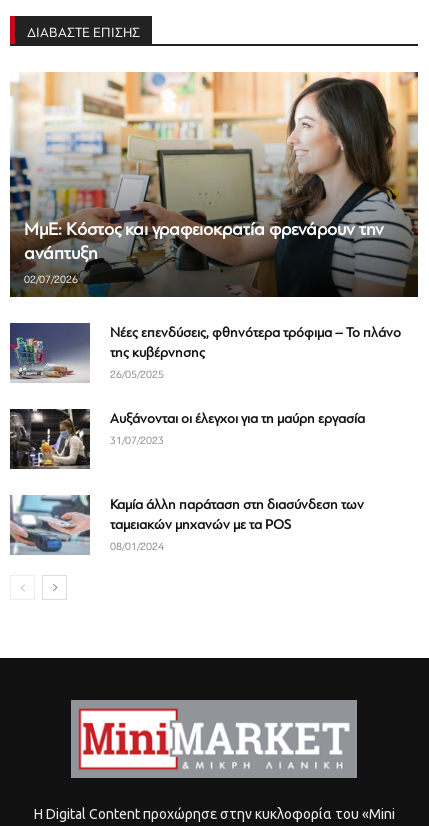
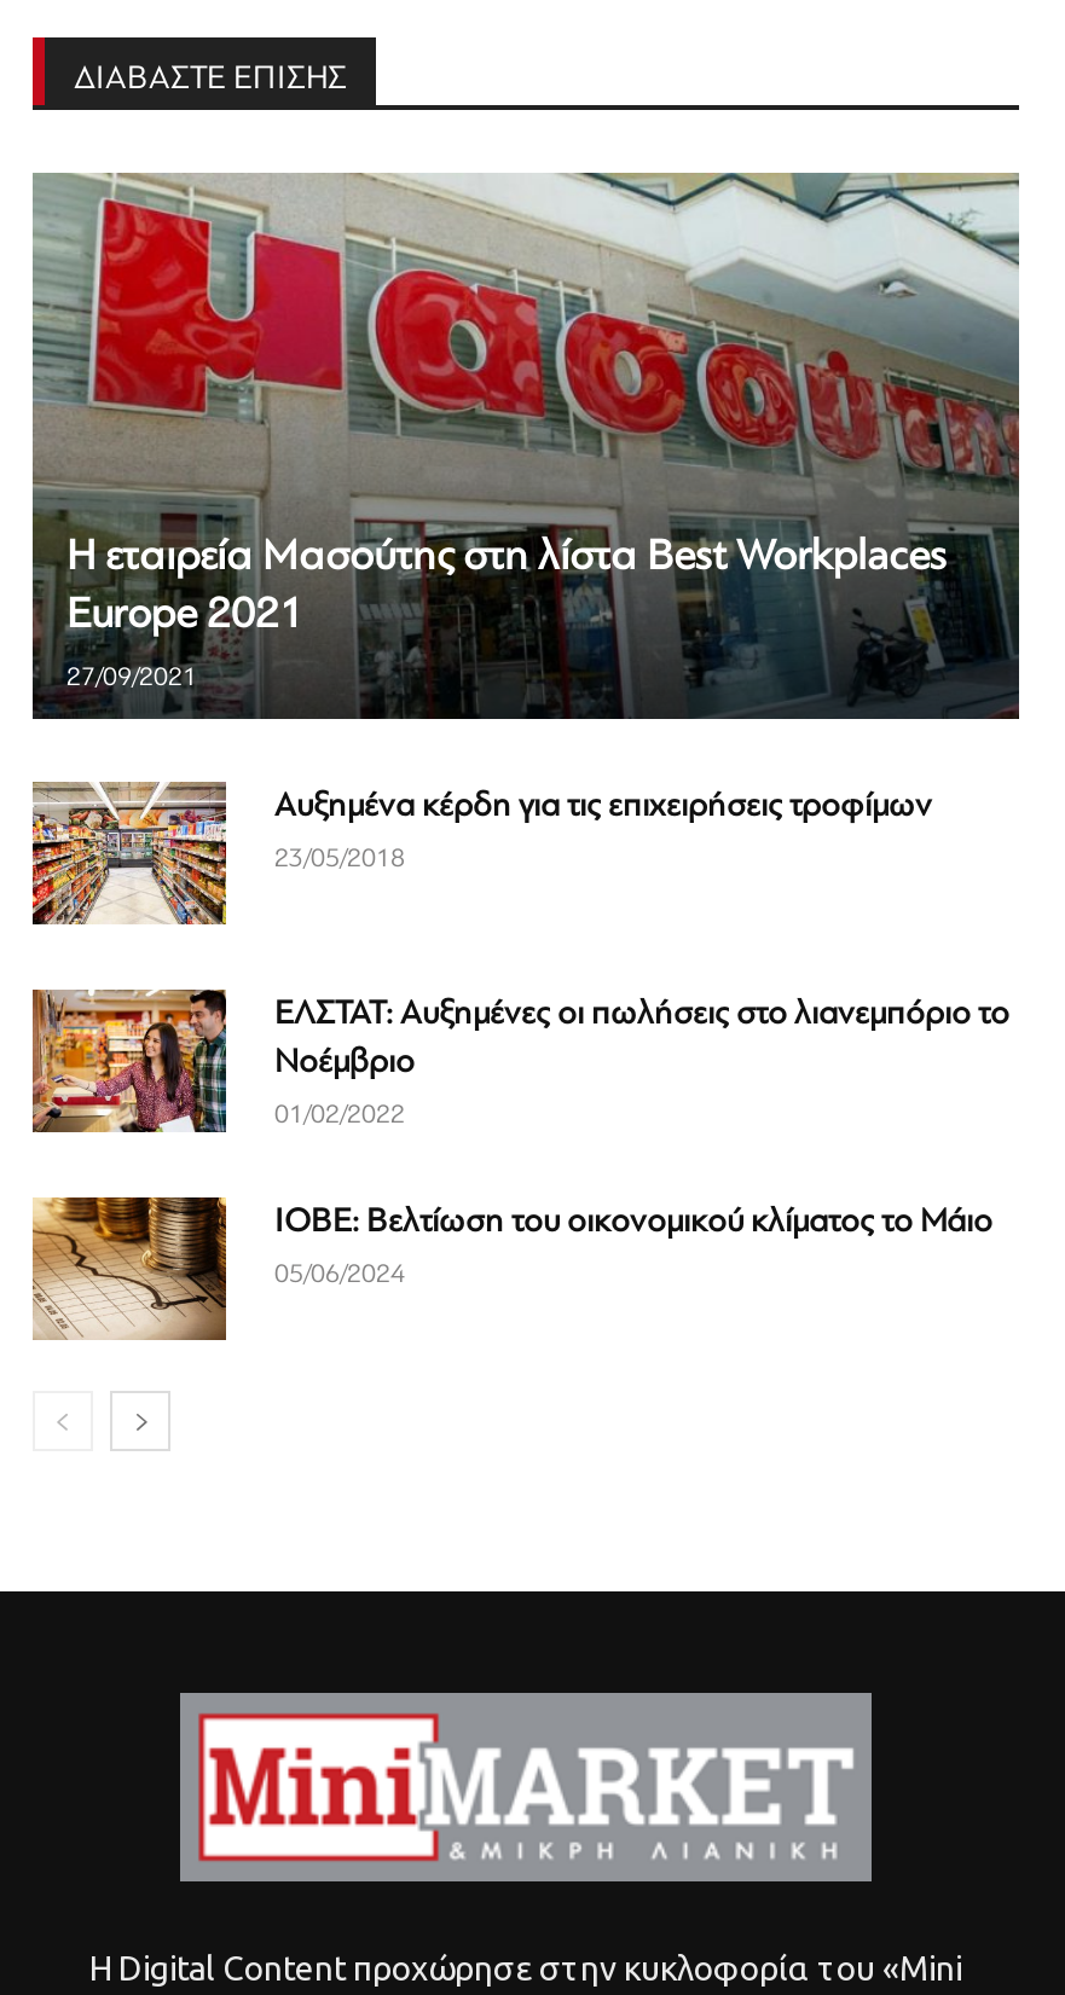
[9,72,419,297] [image] | ΜμΕ: Κόστος και γραφειοκρατία φρενάρουν την | ανάπτυξη -> [30,170,1021,719] [image] | Η εταιρεία Μασούτης στη λίστα Best Workplaces | Europe 2021
[24,273,78,286] 02/07/2026 -> [66,660,197,691] 27/09/2021
[9,322,401,383] [image] | Νέες επενδύσεις, φθηνότερα τρόφιμα – Το πλάνο | της κυβέρνησης -> [30,779,932,927] [image] | Αυξημένα κέρδη για τις επιχειρήσεις τροφίμων
[110,368,164,381] 26/05/2025 -> [274,841,405,872] 23/05/2018
[9,408,365,470] [image] | Αυξάνονται οι έλεγχοι για τη μαύρη εργασία -> [30,987,1009,1135] [image] | ΕΛΣΤΑΤ: Αυξημένες οι πωλήσεις στο λιανεμπόριο το | Νοέμβριο
[110,434,164,447] 31/07/2023 -> [274,1097,405,1128] 01/02/2022
[10,494,364,555] [image] | Καμία άλλη παράταση στη διασύνδεση των | ταμειακών μηχανών με τα POS -> [33,1195,992,1342] [image] | ΙΟΒΕ: Βελτίωση του οικονομικού κλίματος το Μάιο
[110,540,164,553] 08/01/2024 -> [274,1256,405,1288] 05/06/2024

